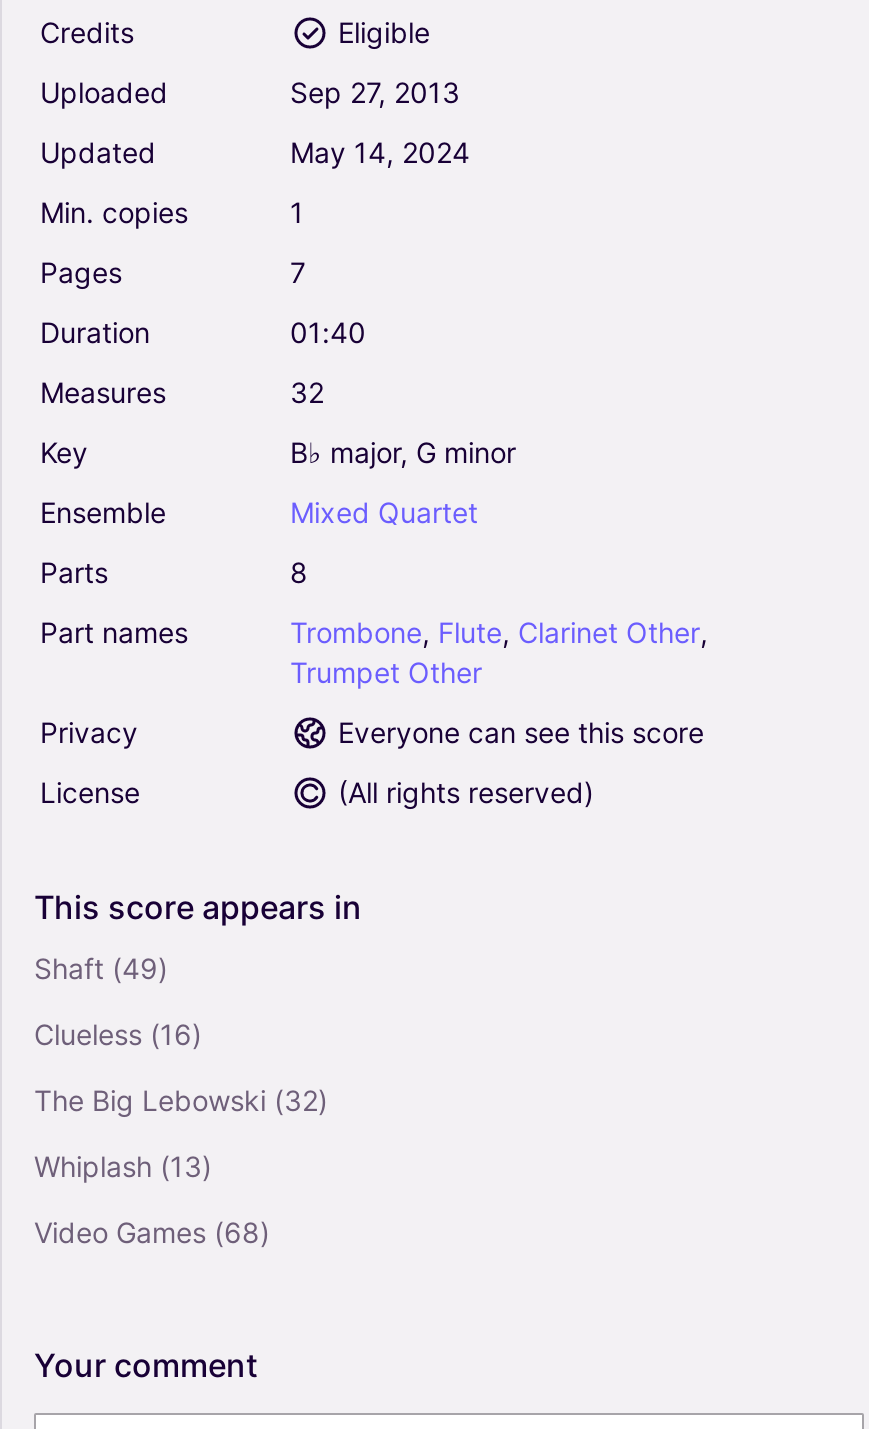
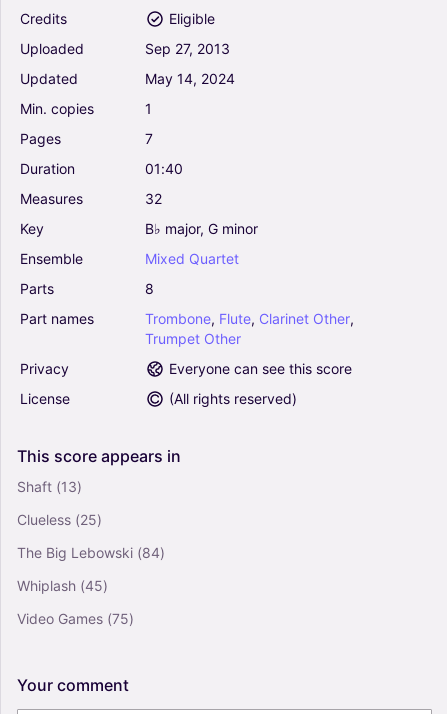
[34,951,168,985] Shaft (49) -> [17,478,82,495] Shaft (13)
[34,1017,202,1051] Clueless (16) -> [17,511,102,528] Clueless (25)
[34,1083,328,1117] The Big Lebowski (32) -> [17,544,165,561] The Big Lebowski (84)
[34,1149,212,1183] Whiplash (13) -> [17,577,108,594] Whiplash (45)
[34,1215,270,1249] Video Games (68) -> [17,610,134,627] Video Games (75)

